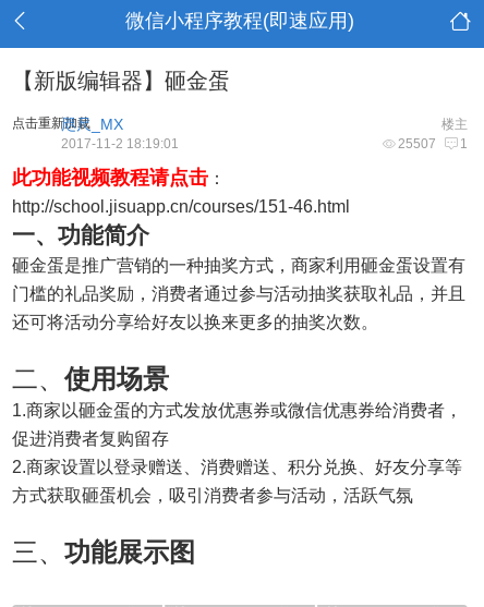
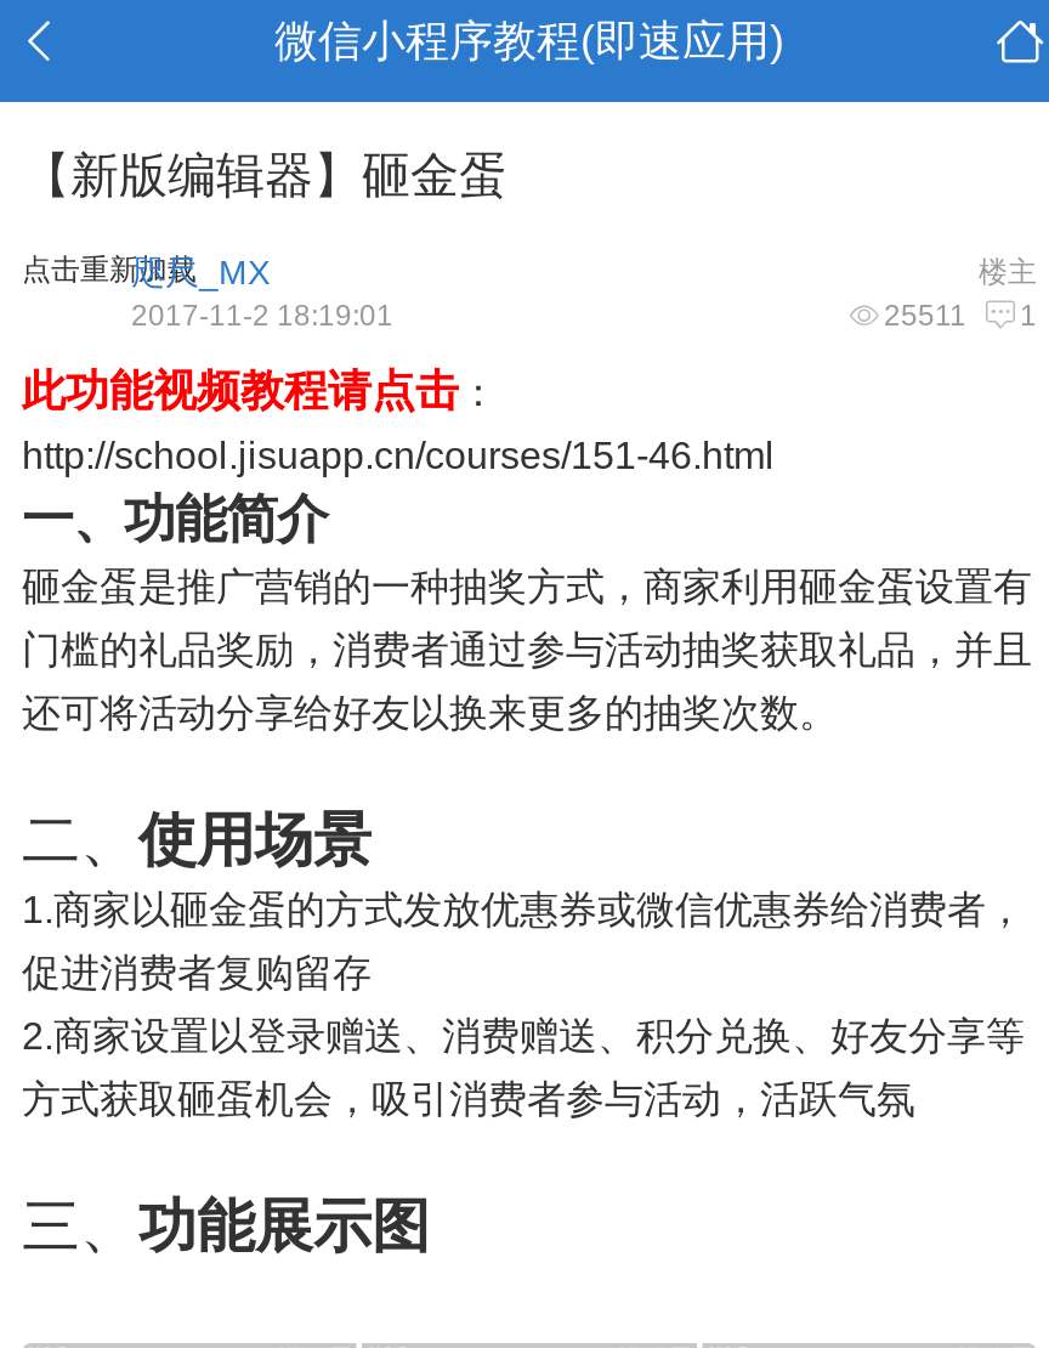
[398,136,468,151] 25507 1 -> [884,299,1037,333] 25511 1

